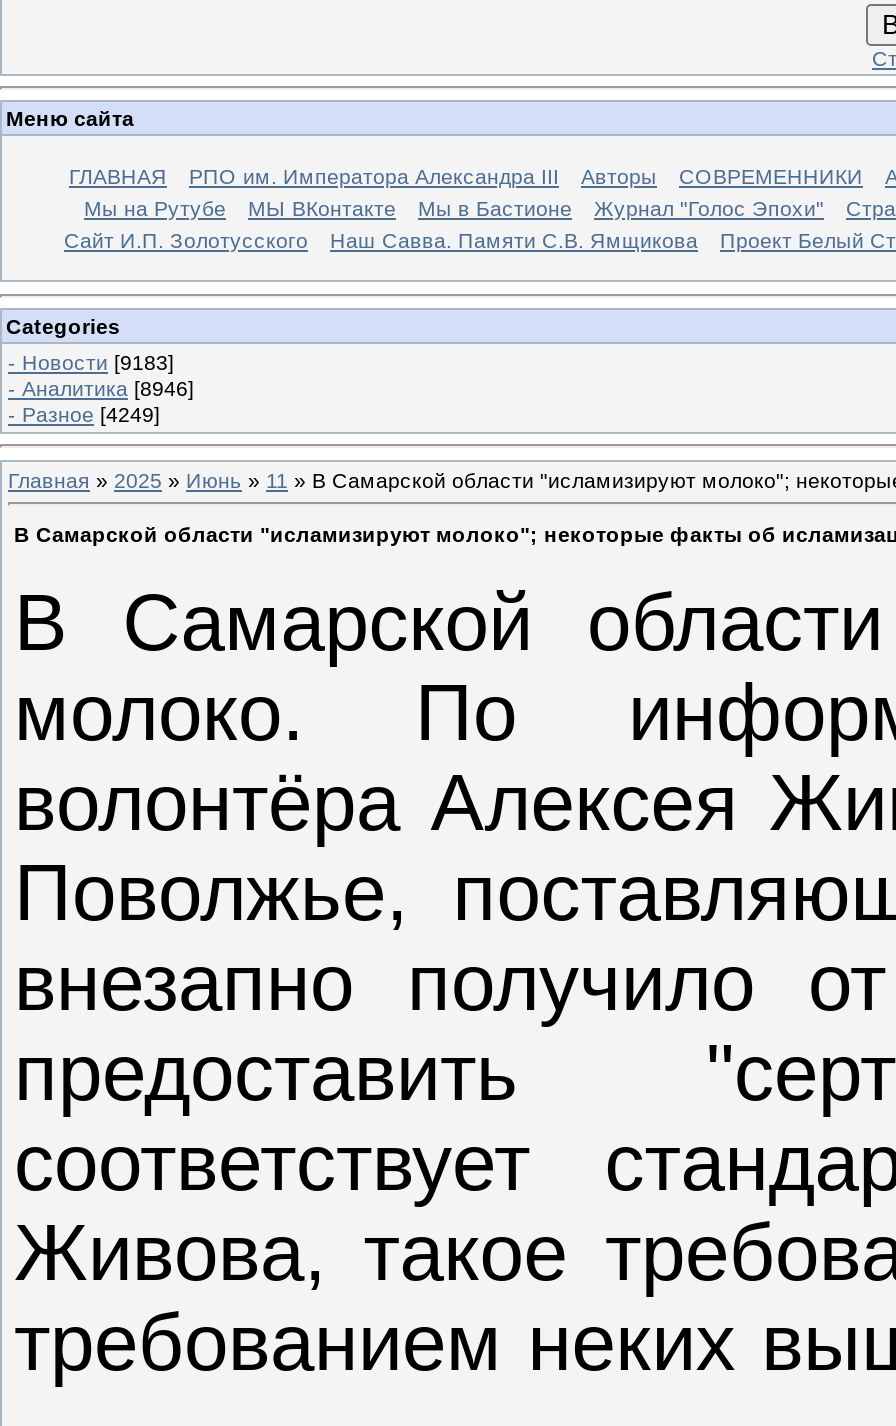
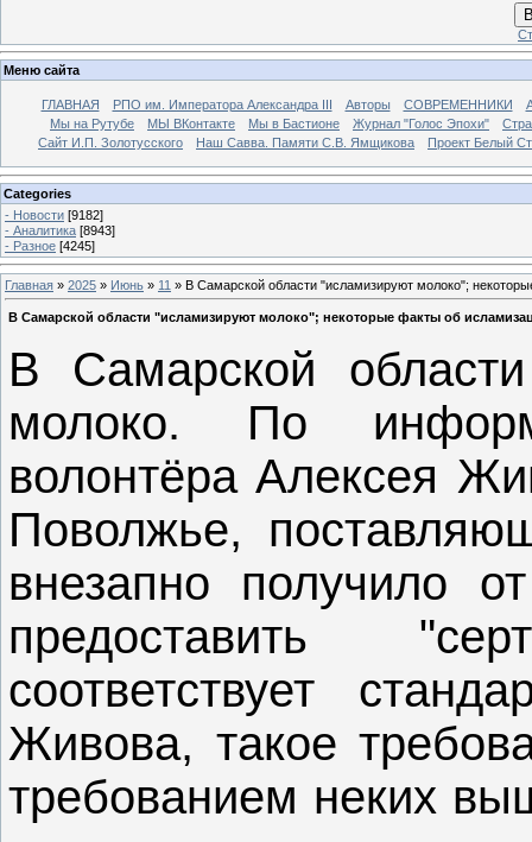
[8,350,174,374] - Новости [9183] -> [5,208,103,222] - Новости [9182]
[8,376,194,400] - Аналитика [8946] -> [5,223,115,238] - Аналитика [8943]
[8,402,160,426] - Разное [4249] -> [5,239,95,253] - Разное [4245]

